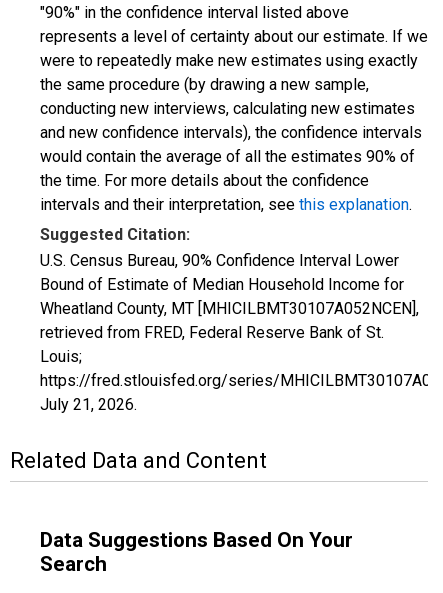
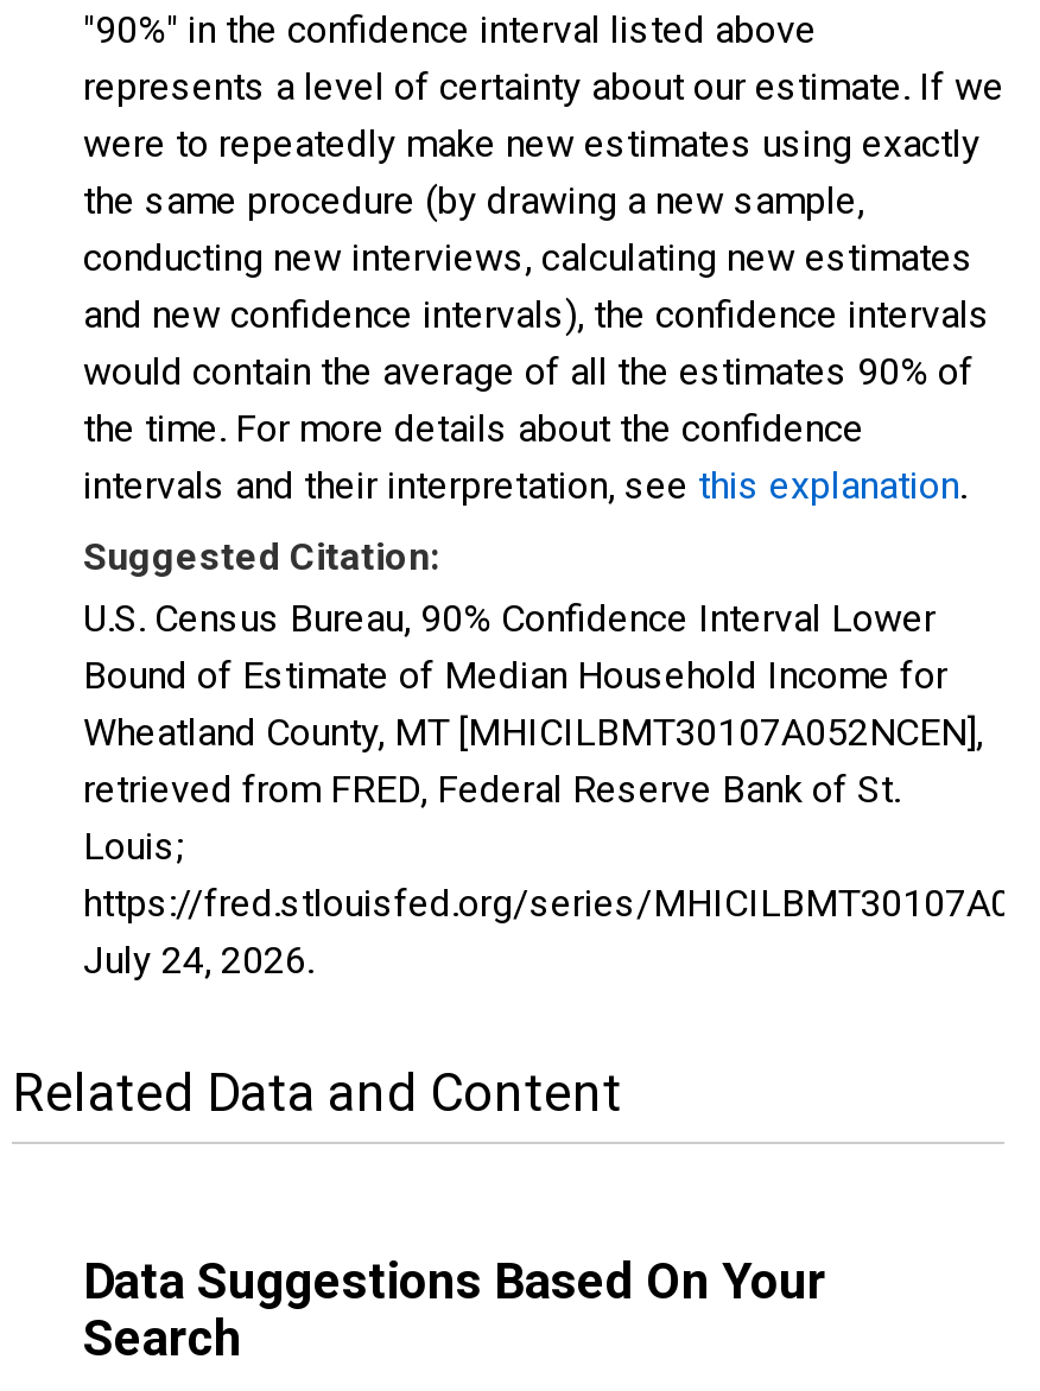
[40,395,137,414] July 21, 2026. -> [83,938,313,983] July 24, 2026.

